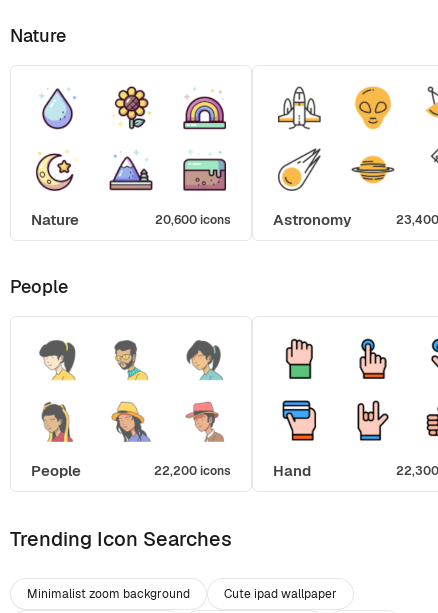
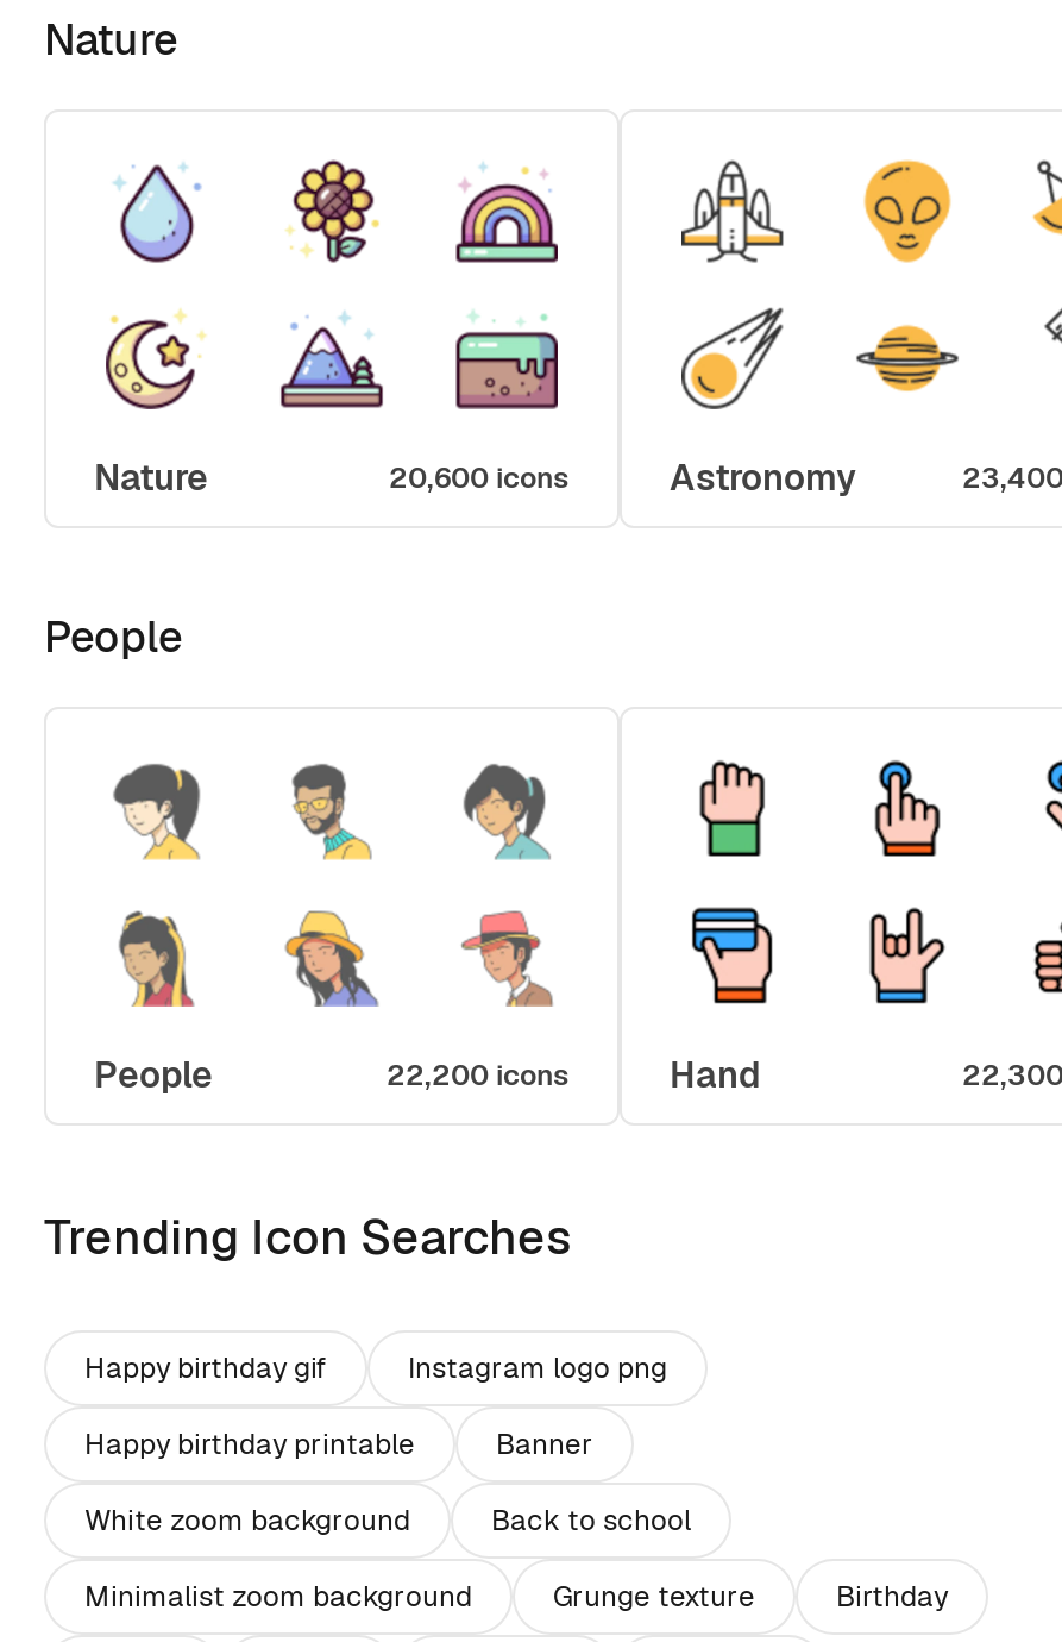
none -> [84,1348,691,1538] Happy birthday gif | Instagram logo png | Happy birthday printable | Banner | White zoom background | Back to school
[224,585,337,601] Cute ipad wallpaper -> [553,1577,948,1615] Grunge texture | Birthday

